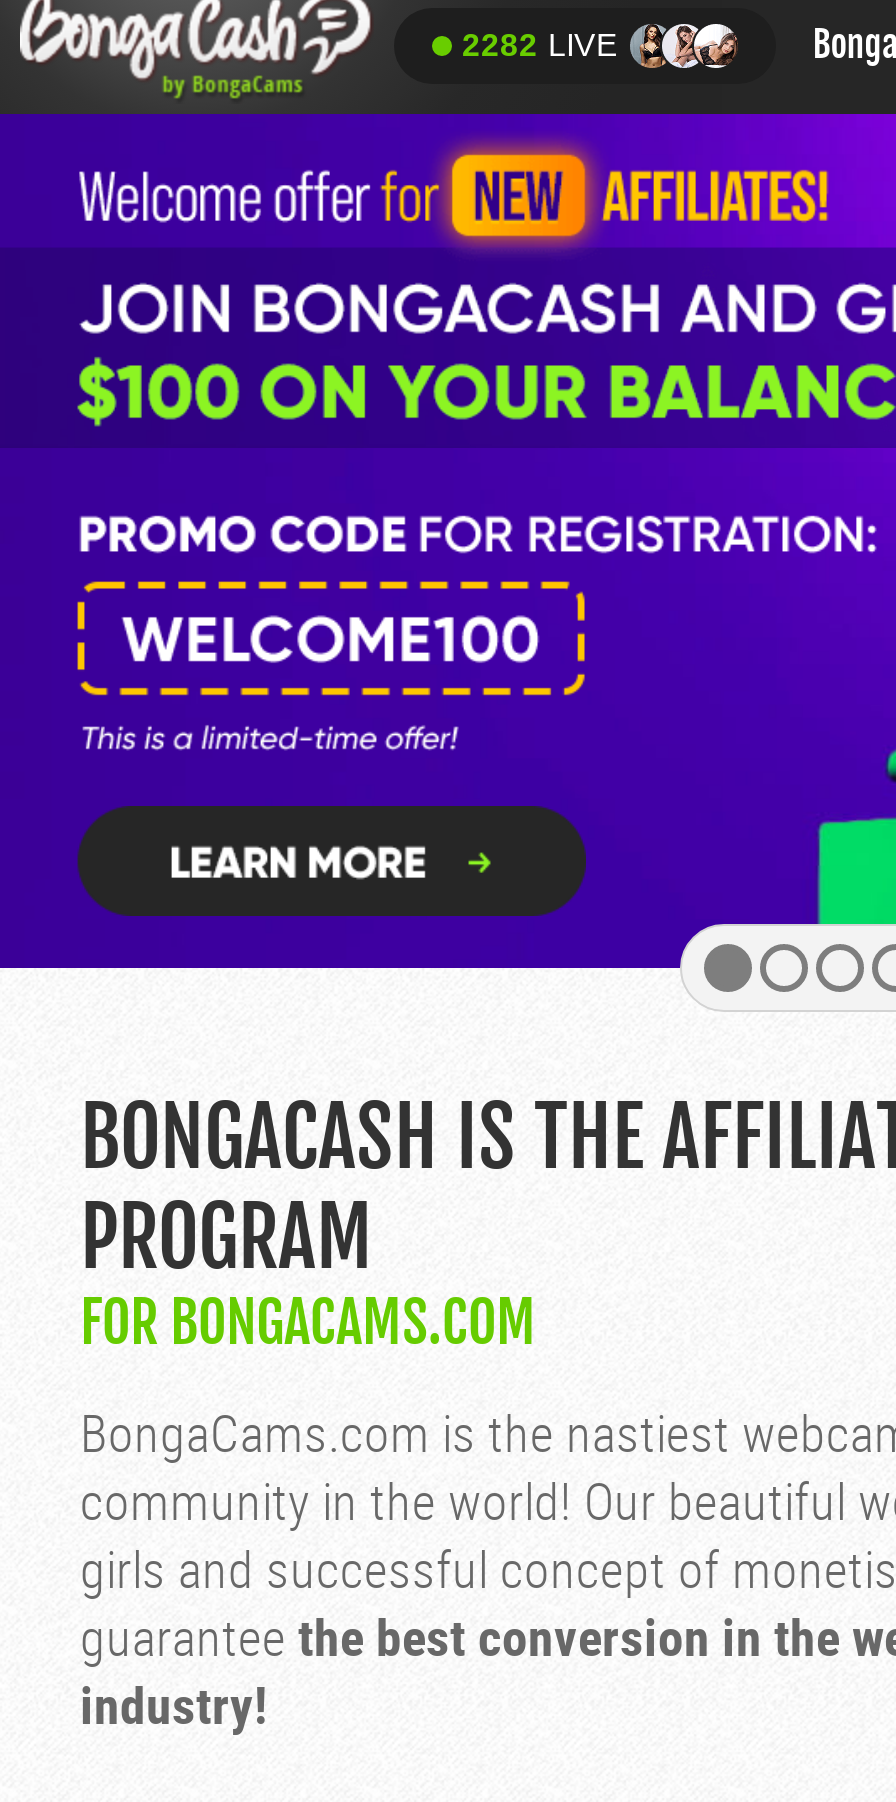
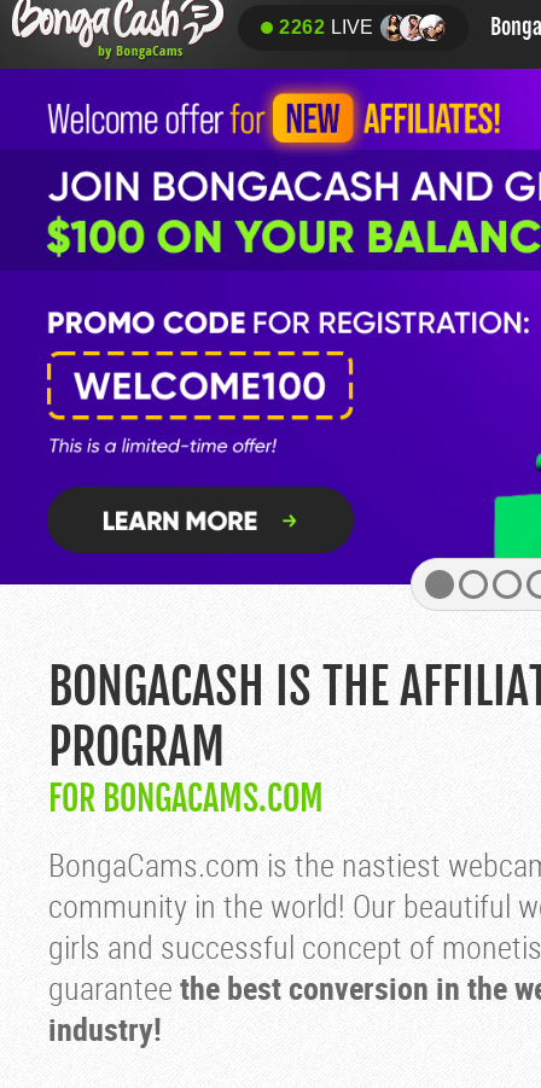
[462,28,618,62] 2282 LIVE -> [279,17,373,37] 2262 LIVE

